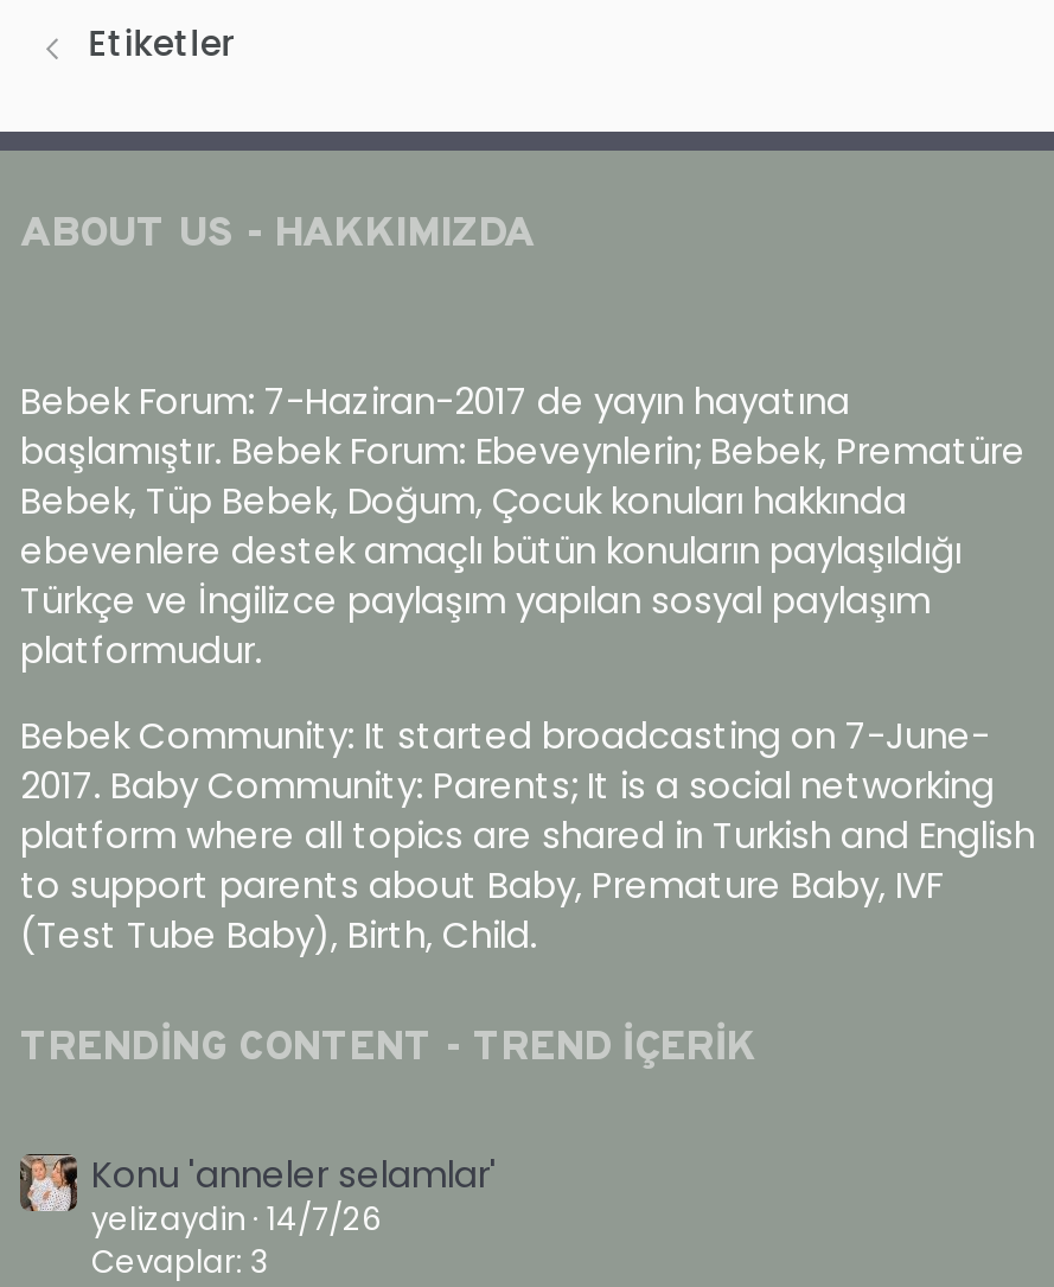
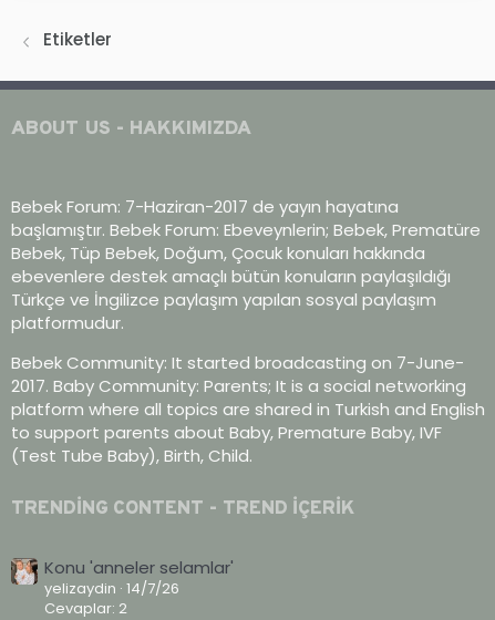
[91,1238,269,1283] Cevaplar: 3 -> [44,597,127,618] Cevaplar: 2

